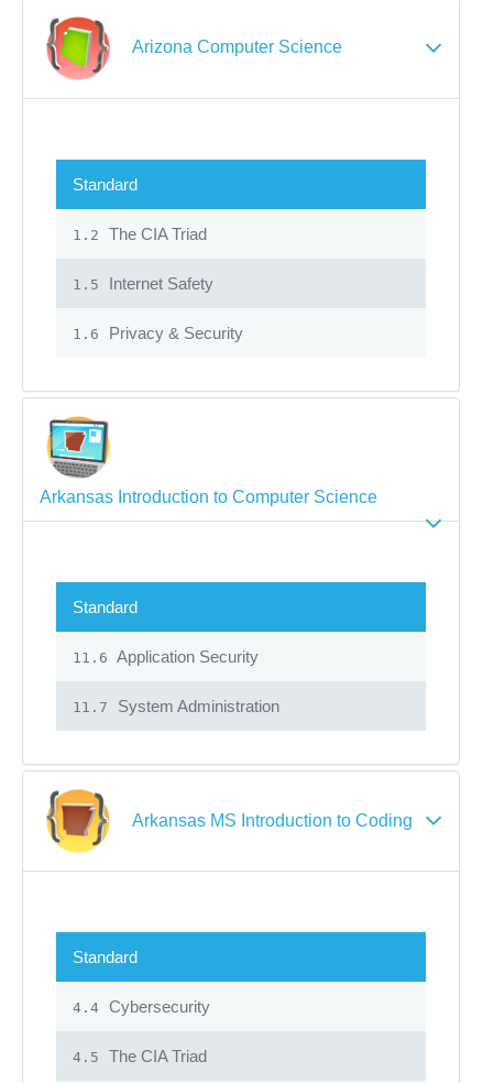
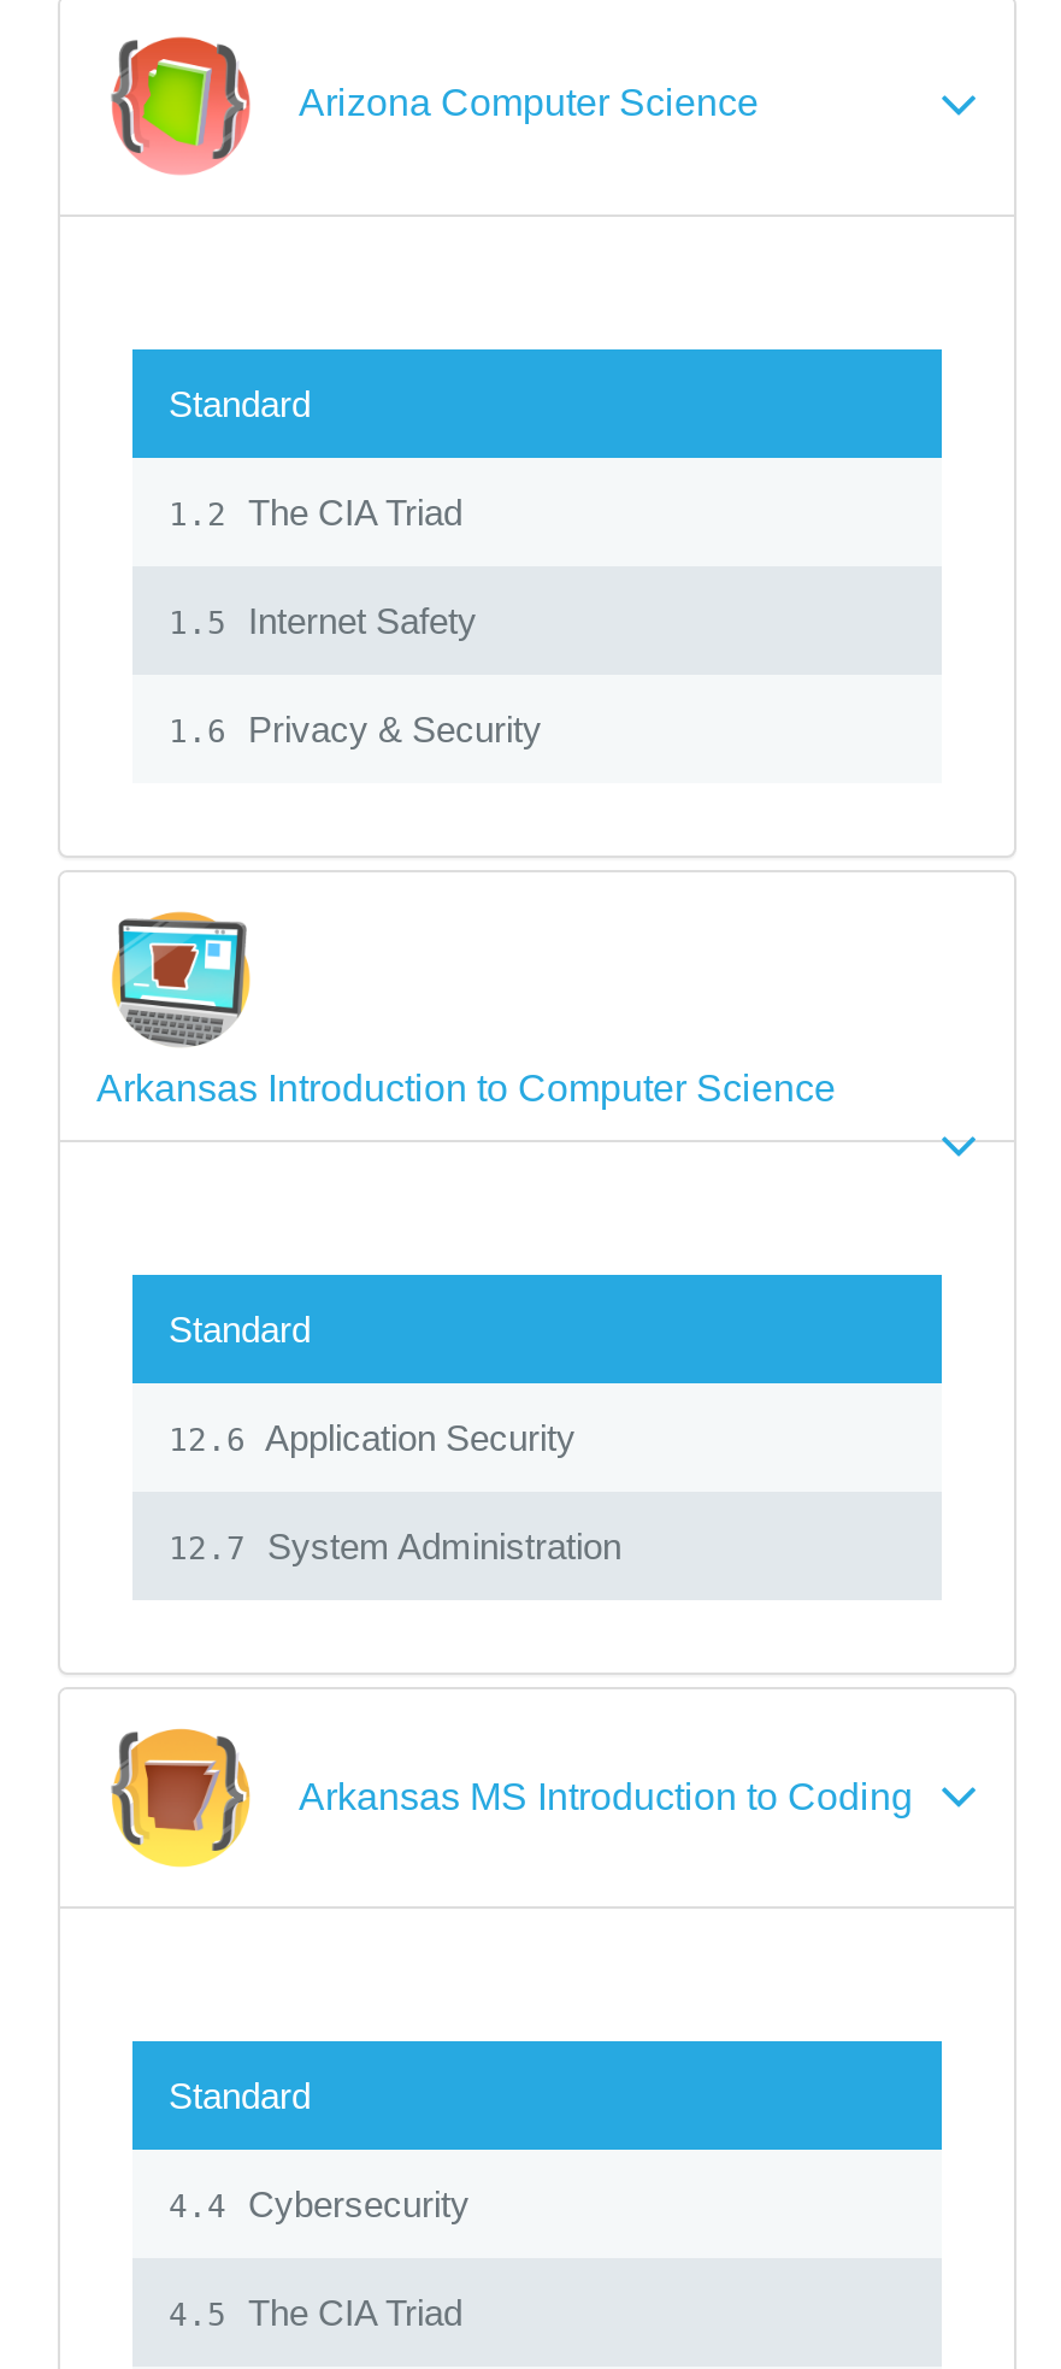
[73,648,259,666] 11.6 Application Security -> [169,1418,576,1459] 12.6 Application Security
[73,697,279,716] 11.7 System Administration -> [169,1527,621,1568] 12.7 System Administration

